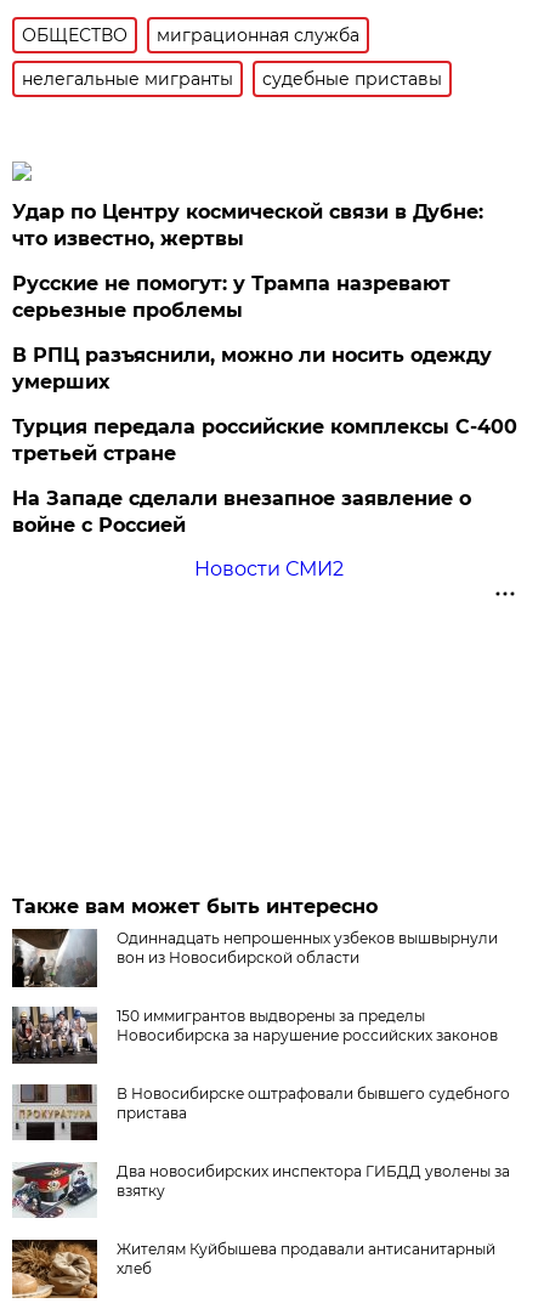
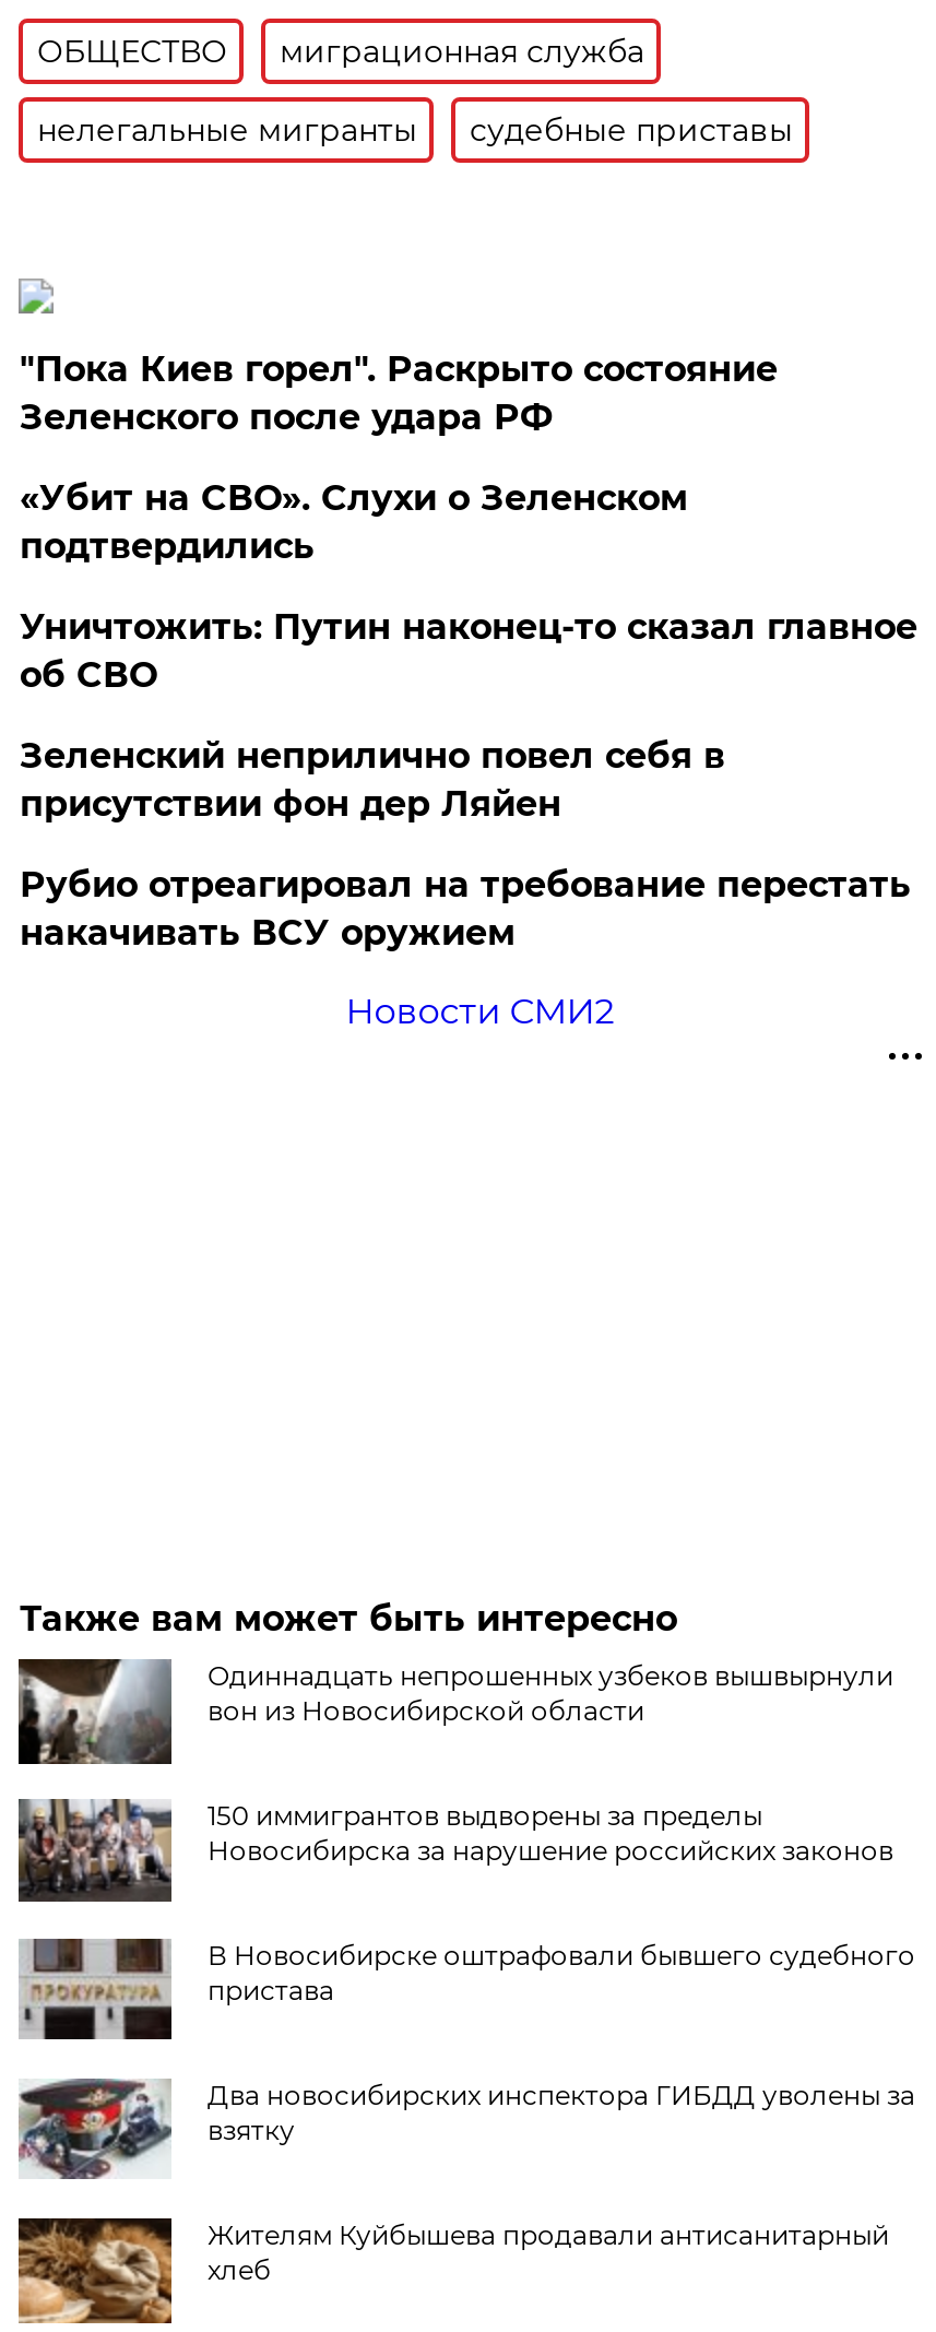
[13,200,484,250] Удар по Центру космической связи в Дубне: | что известно, жертвы -> [19,348,777,438] "Пока Киев горел". Раскрыто состояние | Зеленского после удара РФ
[13,272,451,322] Русские не помогут: у Трампа назревают | серьезные проблемы -> [19,477,688,567] «Убит на СВО». Слухи о Зеленском | подтвердились
[13,344,492,393] В РПЦ разъяснили, можно ли носить одежду | умерших -> [19,606,917,696] Уничтожить: Путин наконец-то сказал главное | об СВО
[13,415,518,465] Турция передала российские комплексы С-400 | третьей стране -> [19,735,725,824] Зеленский неприлично повел cебя в | присутствии фон дер Ляйен
[13,487,472,537] На Западе сделали внезапное заявление о | войне с Россией -> [19,864,911,953] Рубио отреагировал на требование перестать | накачивать ВСУ оружием

